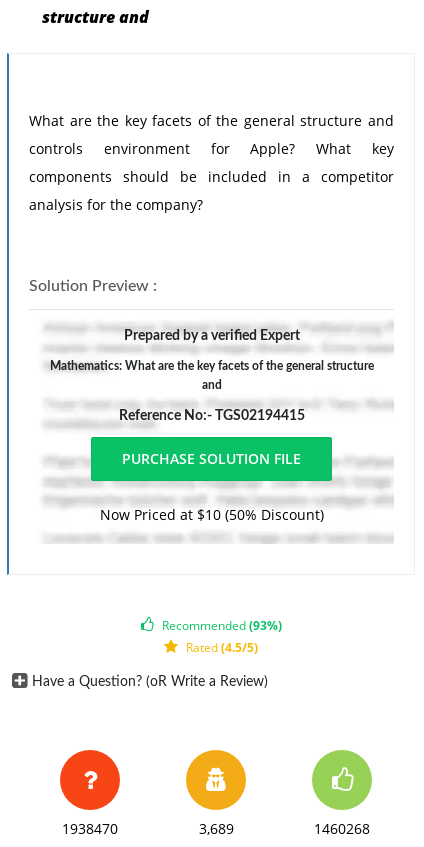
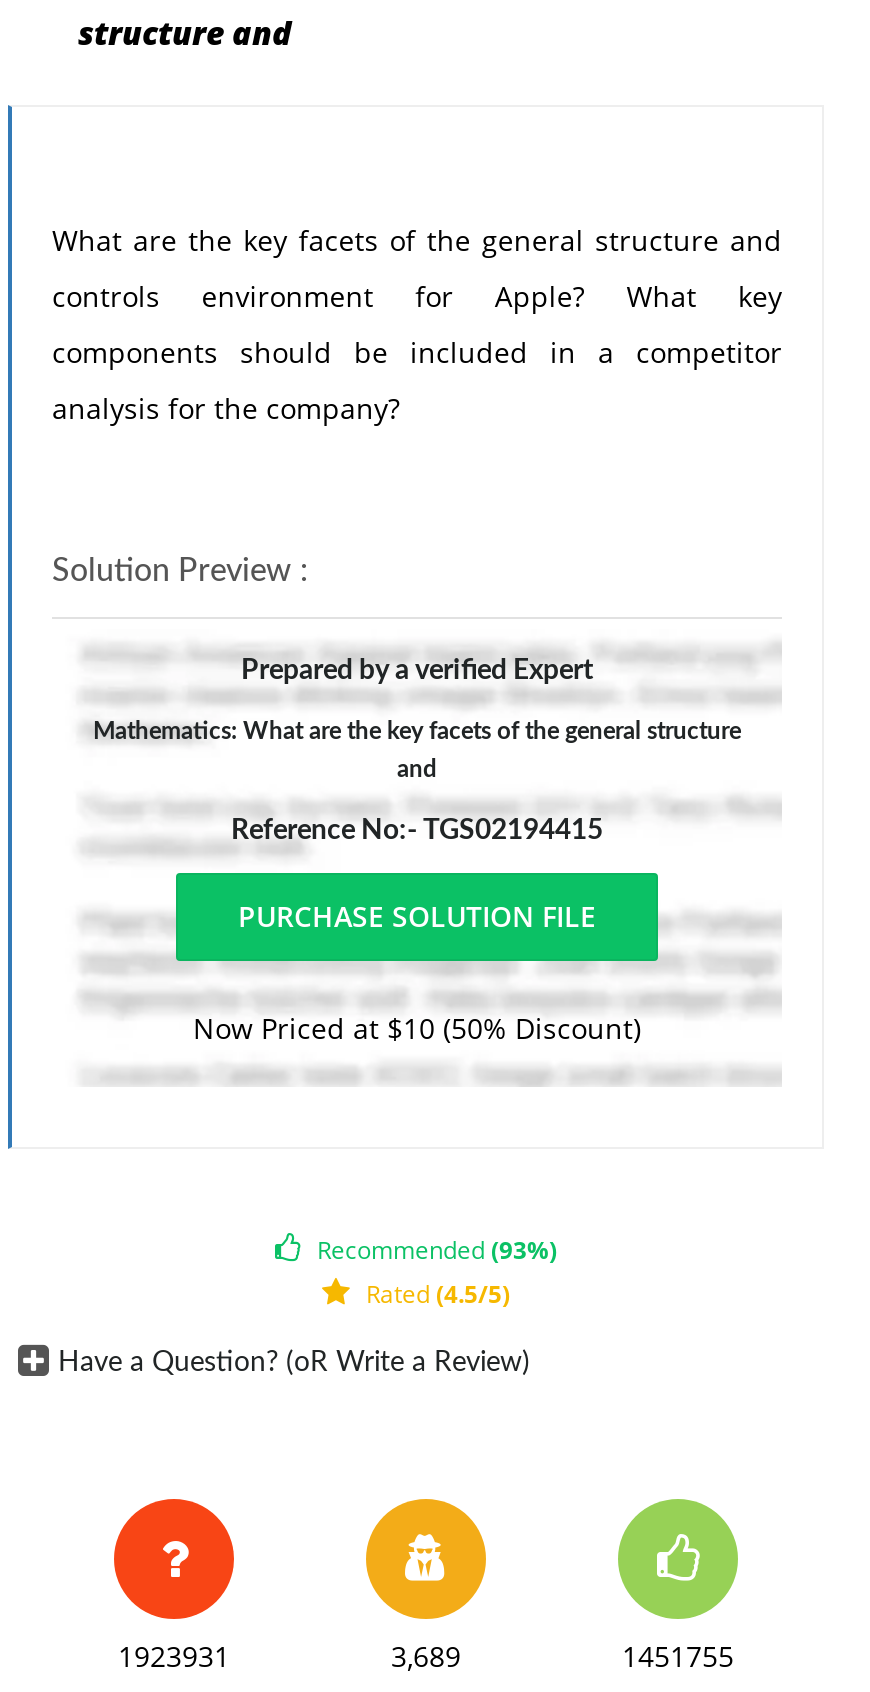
[62,819,118,838] 1938470 -> [118,1637,230,1675] 1923931
[314,819,370,838] 1460268 -> [622,1637,734,1675] 1451755

